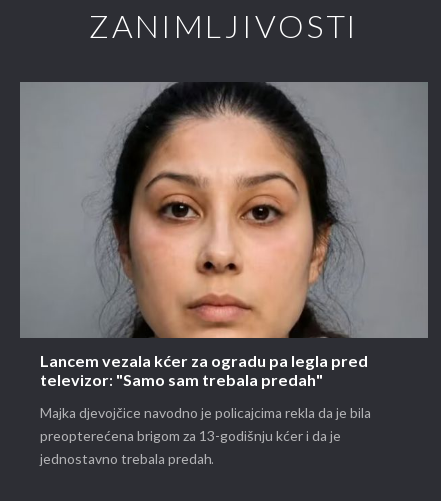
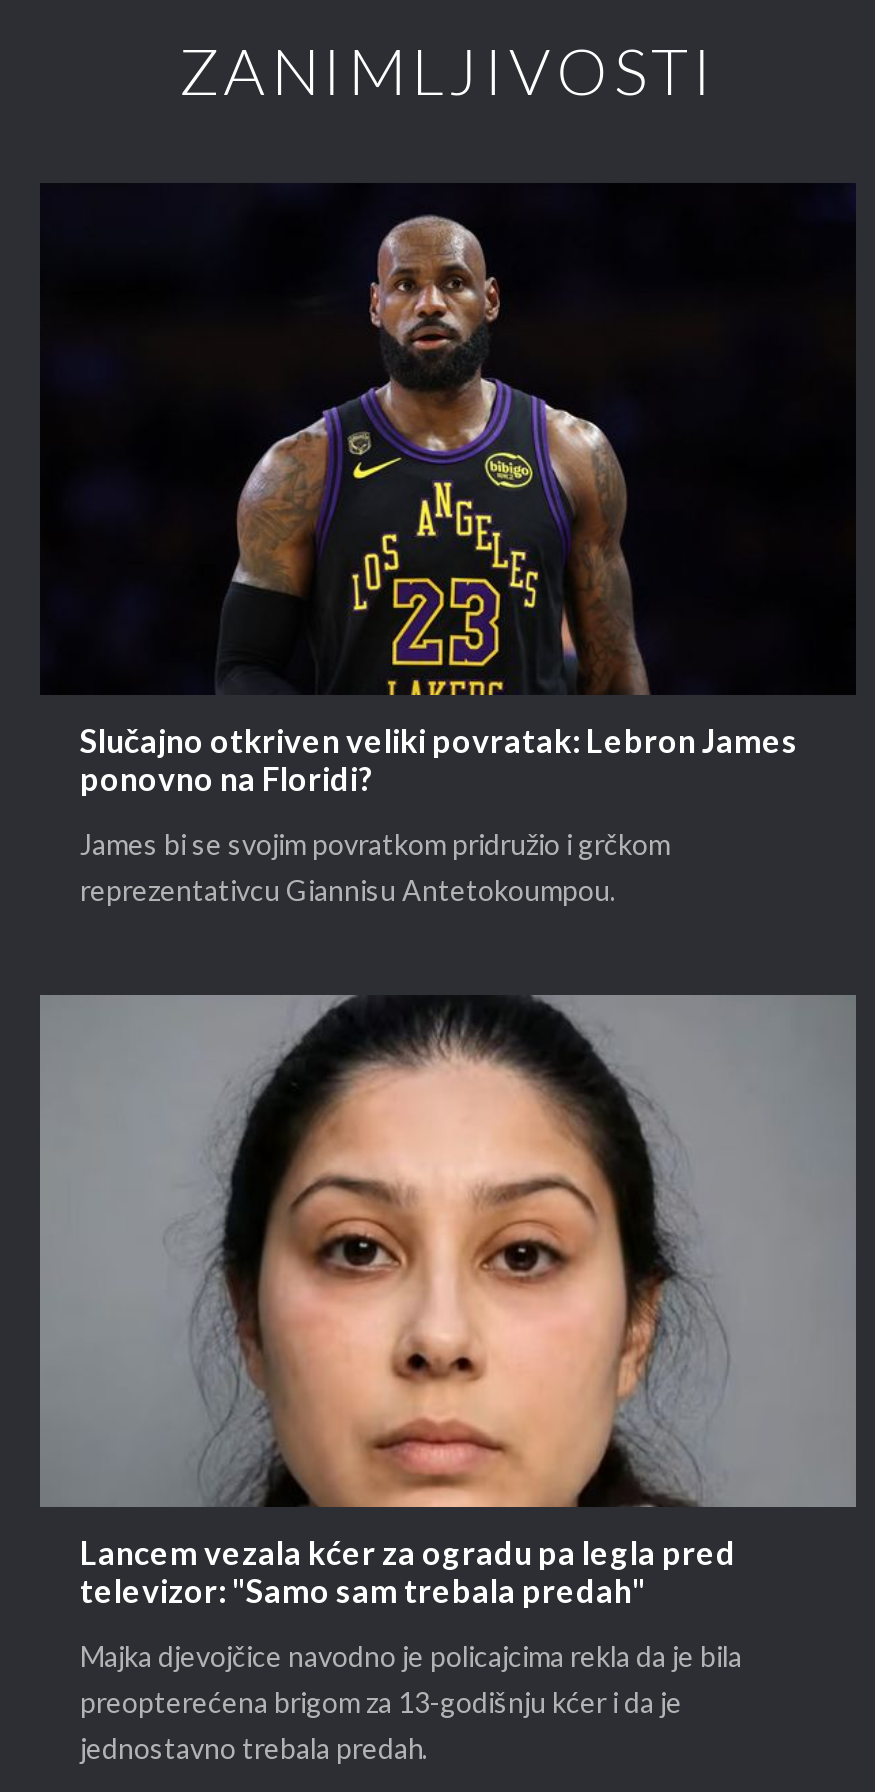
none -> [40,183,856,909] [image] | Slučajno otkriven veliki povratak: Lebron James | ponovno na Floridi? | James bi se svojim povratkom pridružio i grčkom | reprezentativcu Giannisu Antetokoumpou.

